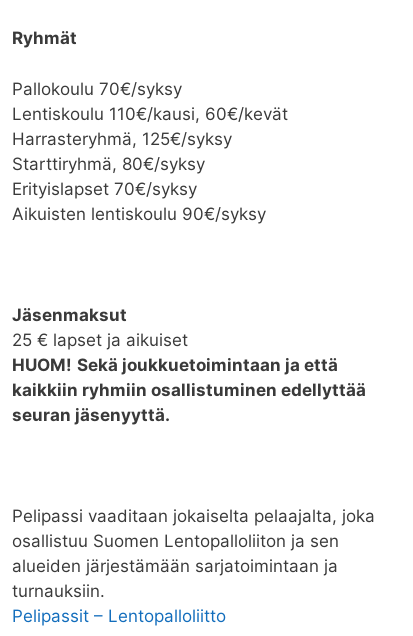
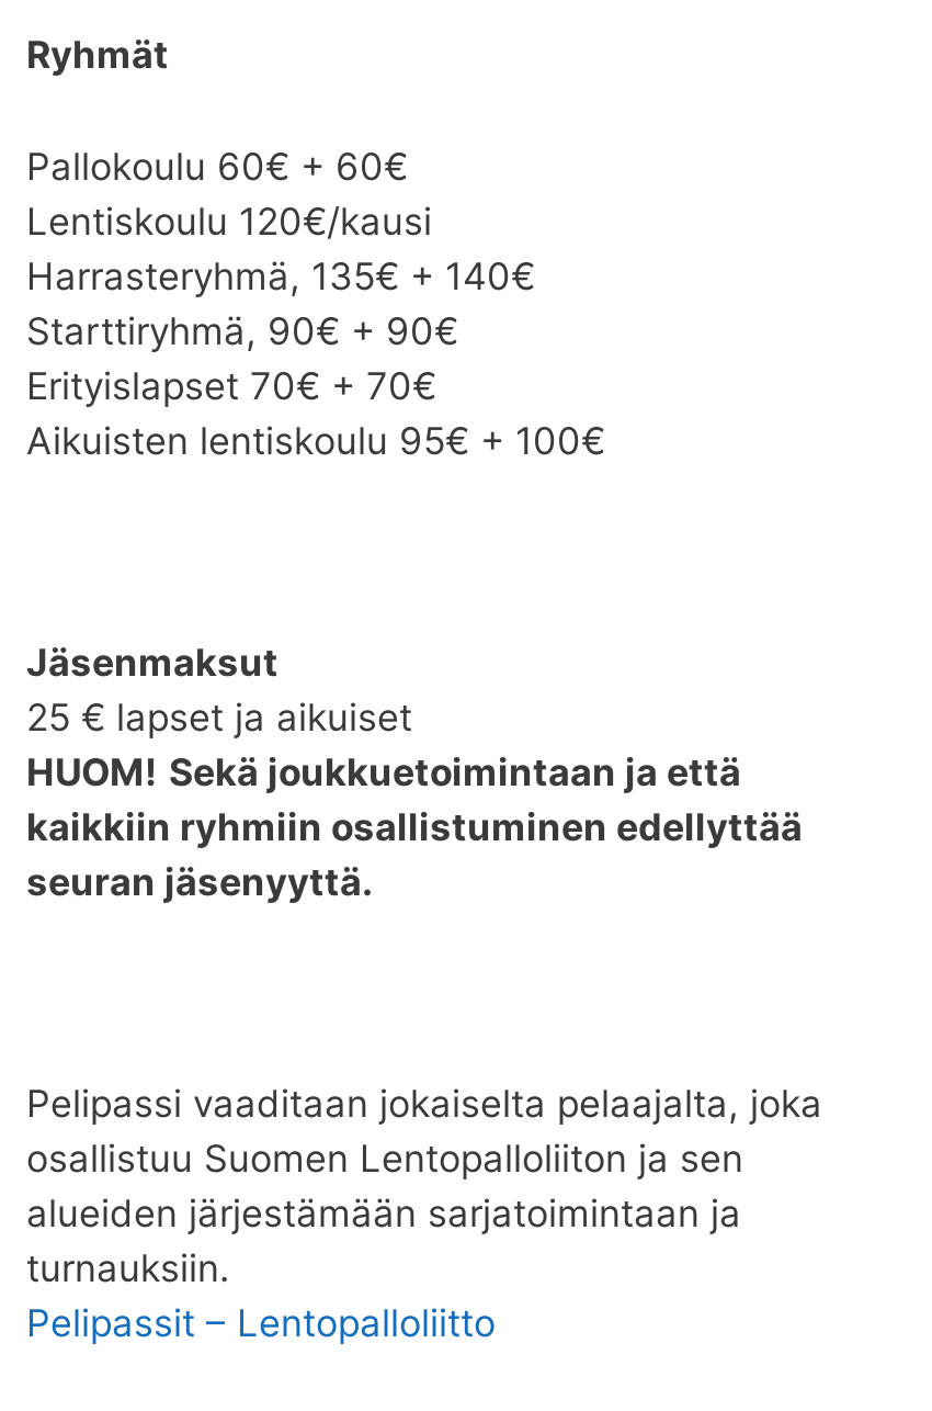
[12,79,288,224] Pallokoulu 70€/syksy | Lentiskoulu 110€/kausi, 60€/kevät | Harrasteryhmä, 125€/syksy | Starttiryhmä, 80€/syksy | Erityislapset 70€/syksy | Aikuisten lentiskoulu 90€/syksy -> [26,144,605,462] Pallokoulu 60€ + 60€ | Lentiskoulu 120€/kausi | Harrasteryhmä, 135€ + 140€ | Starttiryhmä, 90€ + 90€ | Erityislapset 70€ + 70€ | Aikuisten lentiskoulu 95€ + 100€

